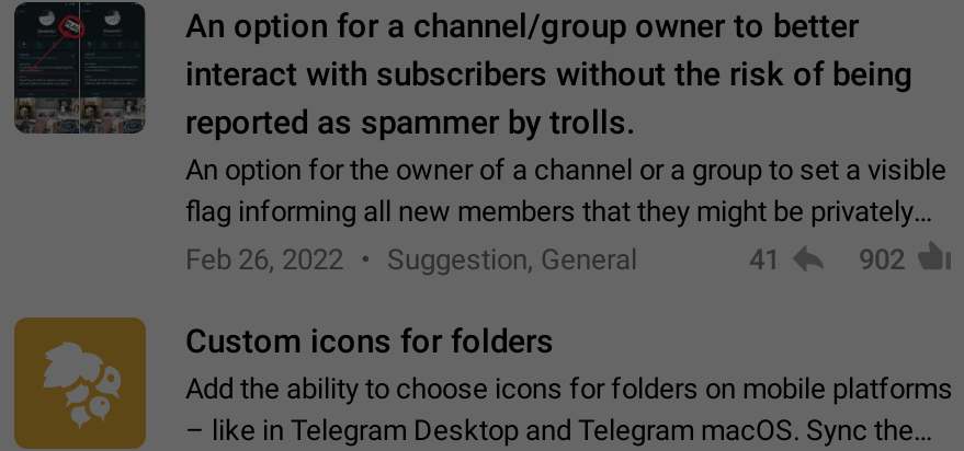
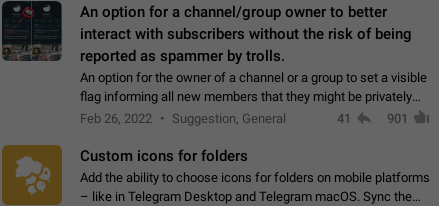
[859,243,905,276] 902 -> [387,111,408,126] 901

